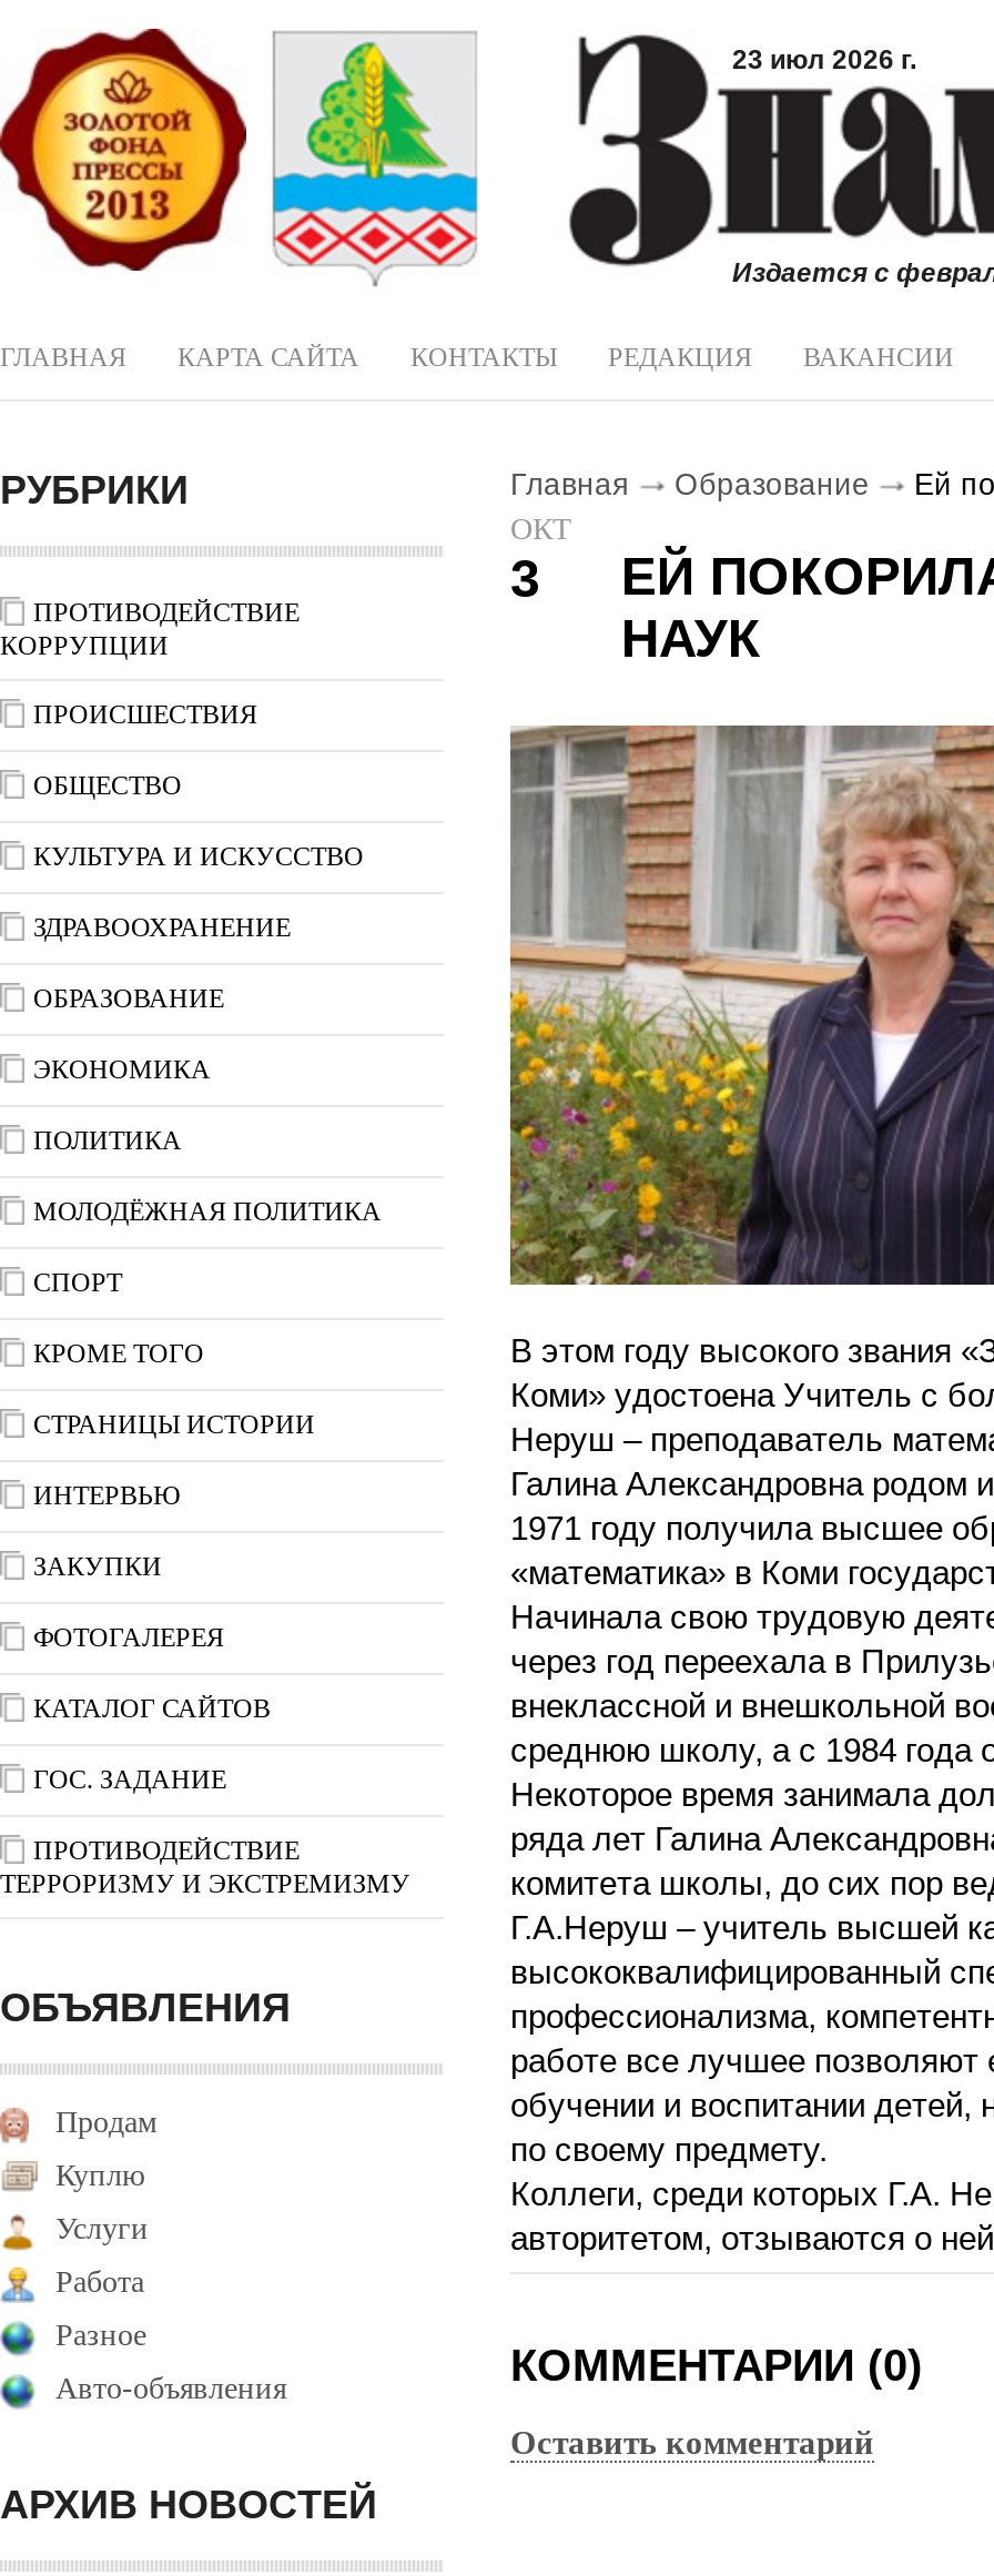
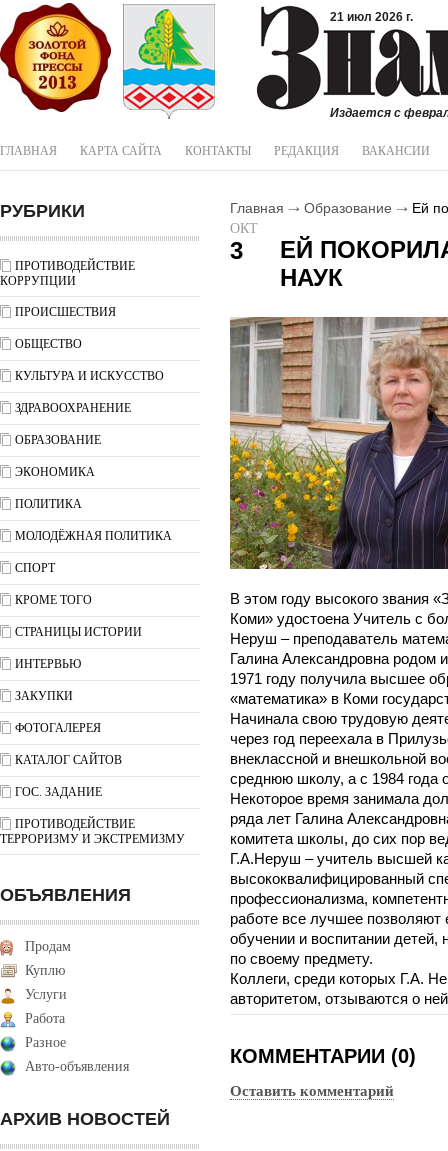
[732,44,916,75] 23 июл 2026 г. -> [330,10,413,24] 21 июл 2026 г.

